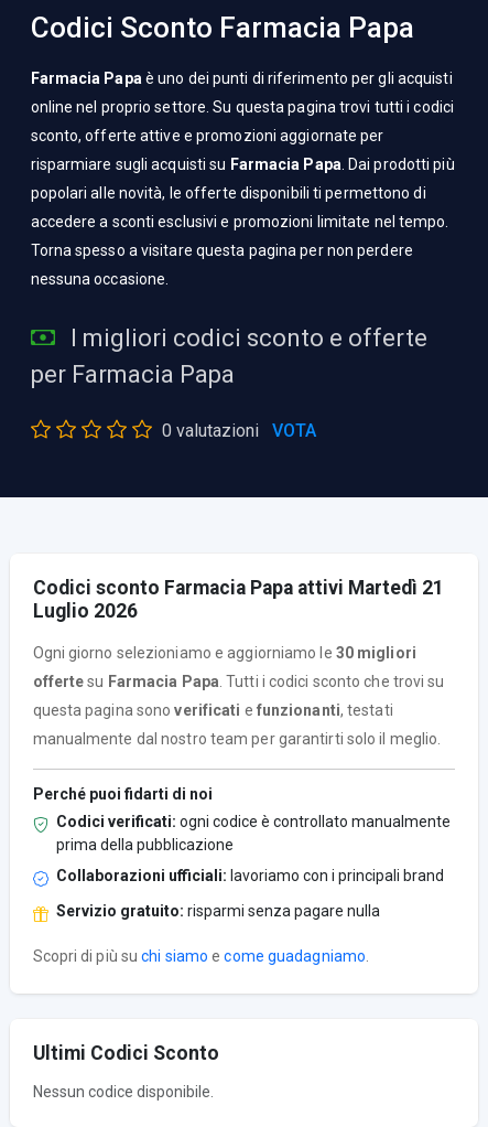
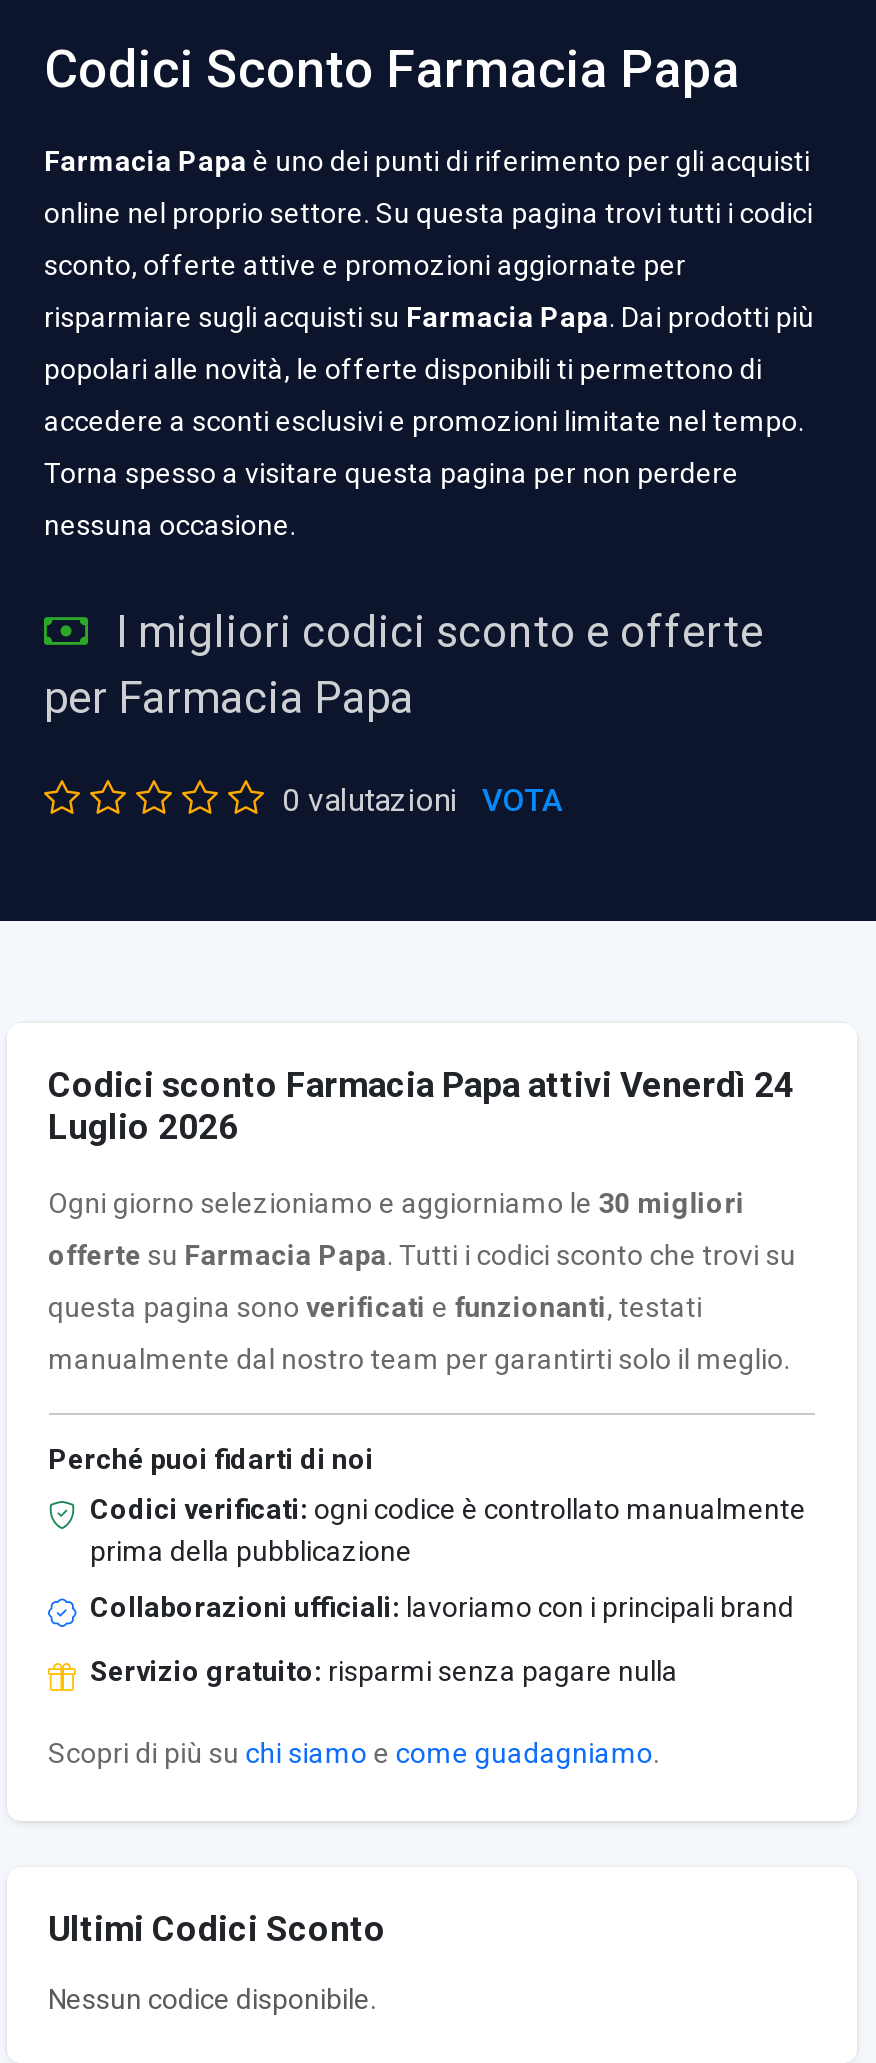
[32,577,443,599] Codici sconto Farmacia Papa attivi Martedì 21 -> [48,1065,794,1105] Codici sconto Farmacia Papa attivi Venerdì 24

